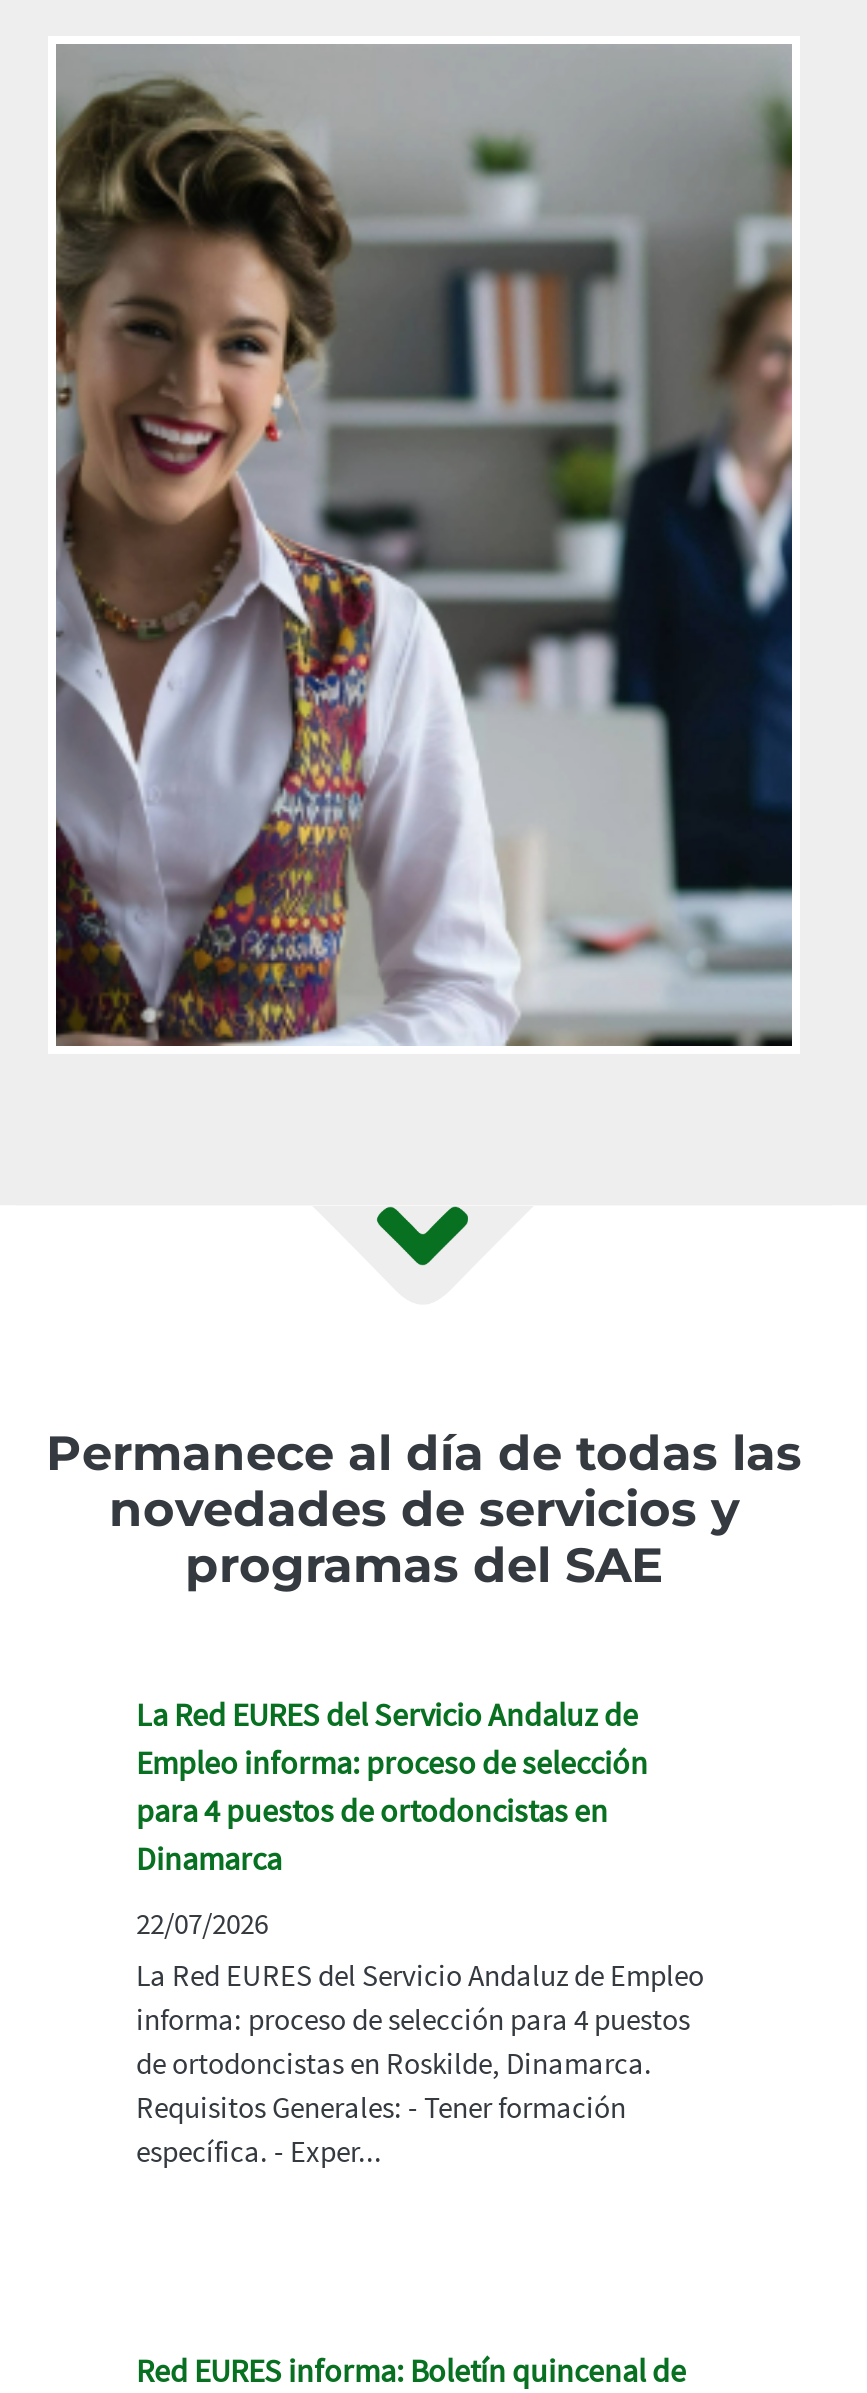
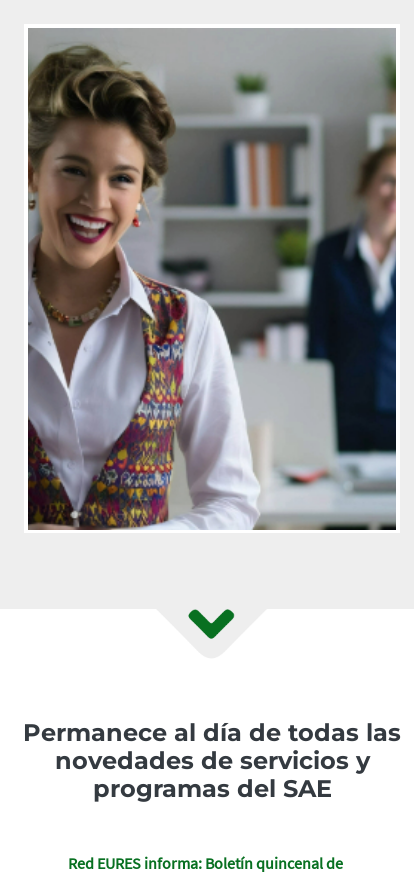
[136,1693,704,2169] La Red EURES del Servicio Andaluz de | Empleo informa: proceso de selección | para 4 puestos de ortodoncistas en | Dinamarca | 22/07/2026 | La Red EURES del Servicio Andaluz de Empleo | informa: proceso de selección para 4 puestos | de ortodoncistas en Roskilde, Dinamarca. | Requisitos Generales: - Tener formación | específica. - Exper... -> none

